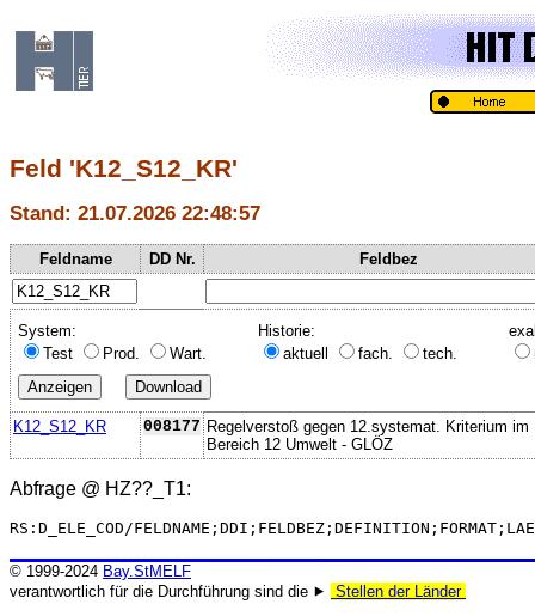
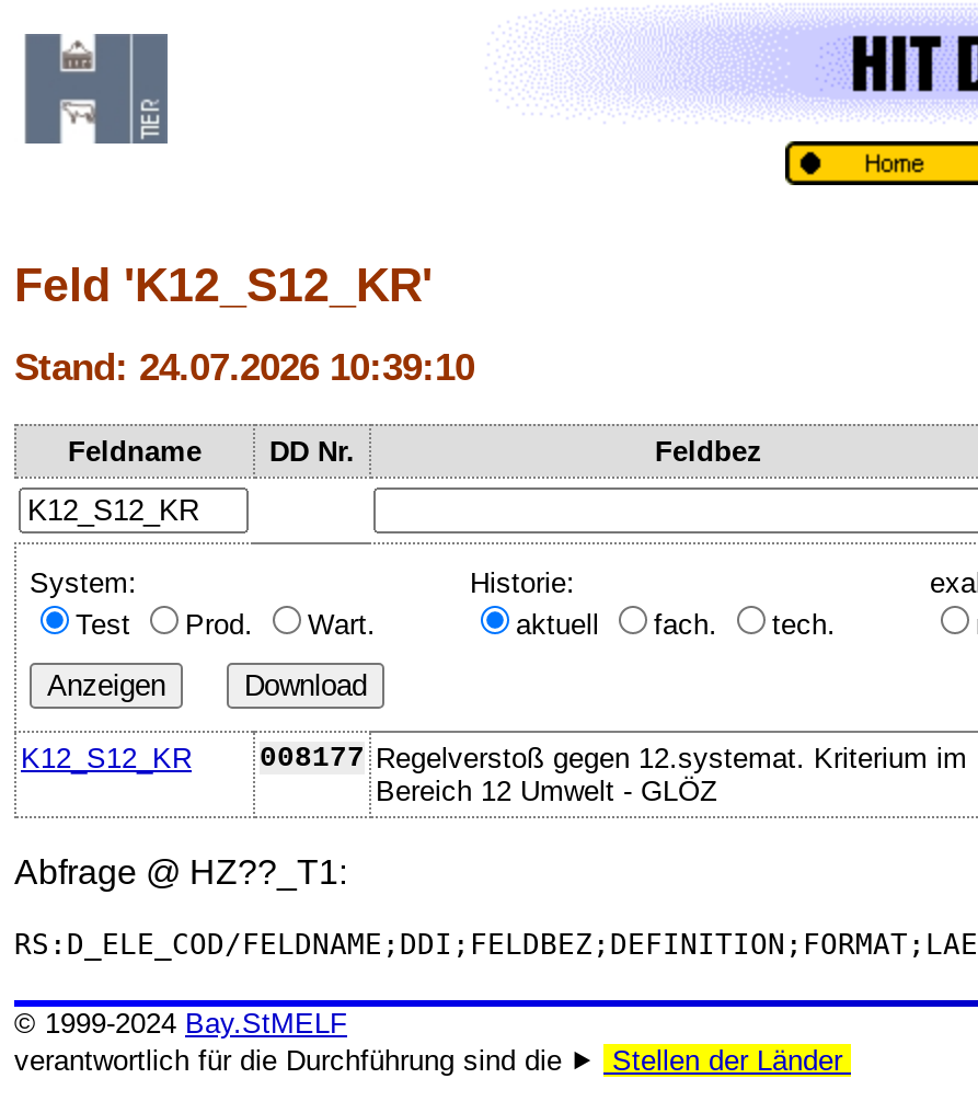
[10,201,260,225] Stand: 21.07.2026 22:48:57 -> [14,346,474,390] Stand: 24.07.2026 10:39:10

